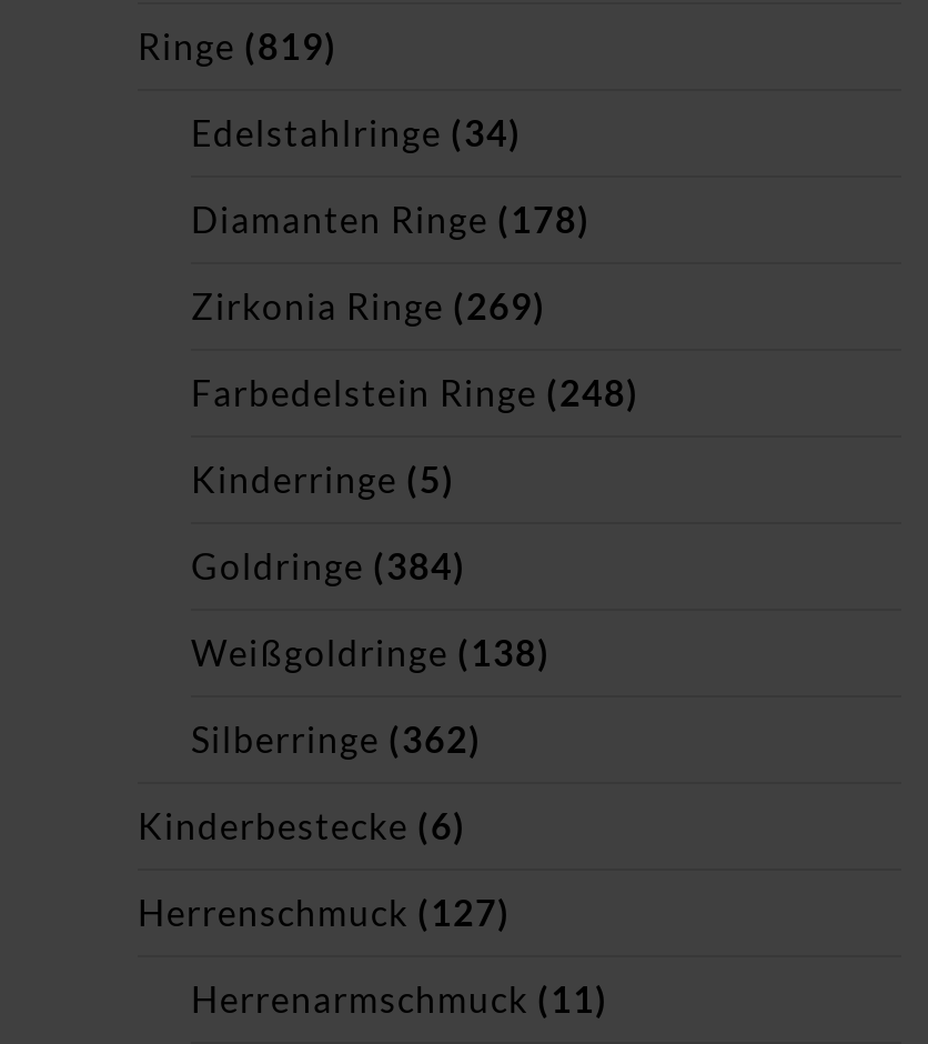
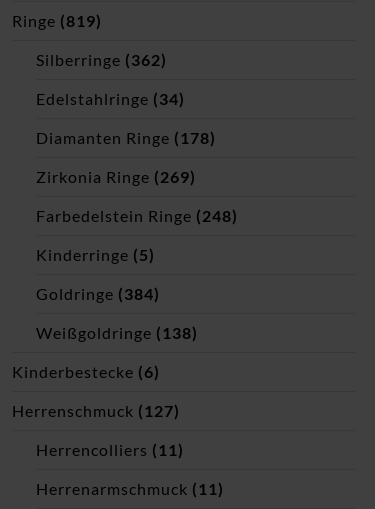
none -> [36,50,167,69] Silberringe (362)
[191,717,482,759] Silberringe (362) -> none
none -> [36,440,184,459] Herrencolliers (11)

